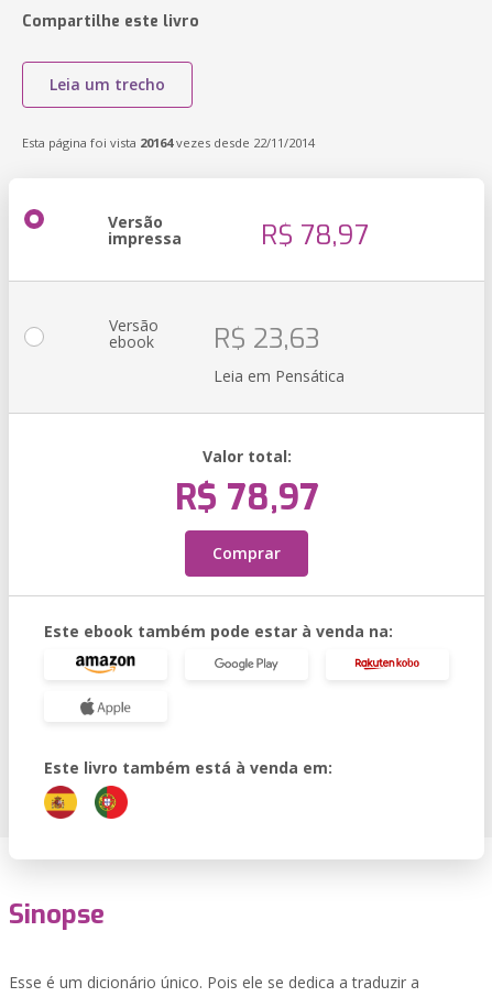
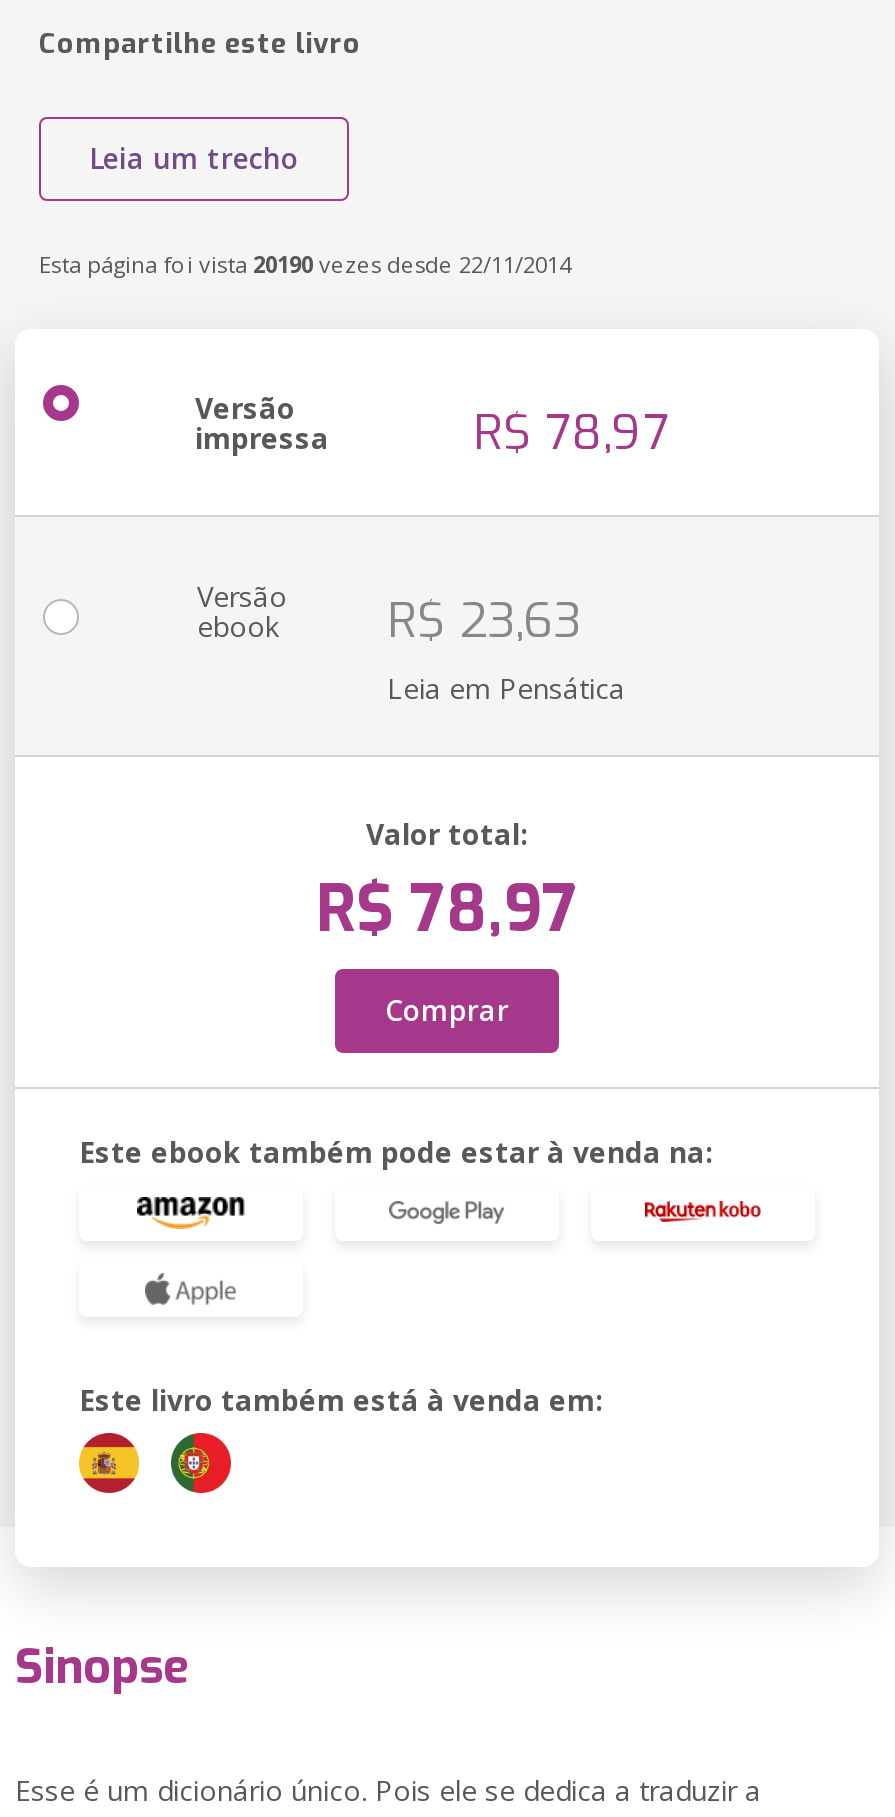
[22,134,315,151] Esta página foi vista 20164 vezes desde 22/11/2014 -> [39,249,571,279] Esta página foi vista 20190 vezes desde 22/11/2014

